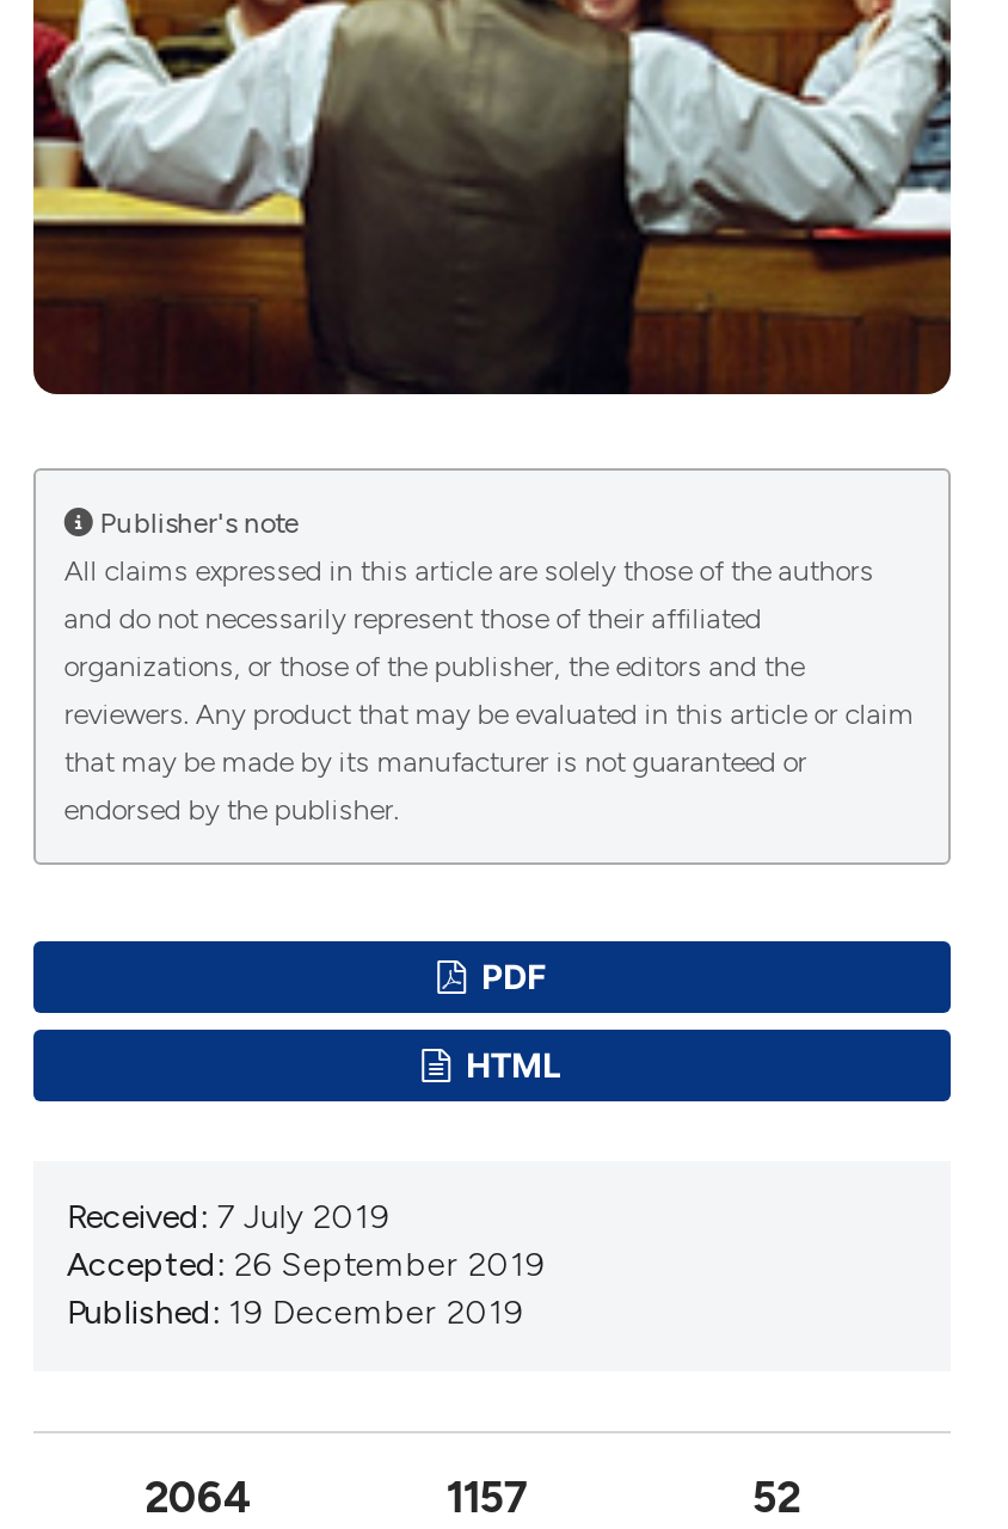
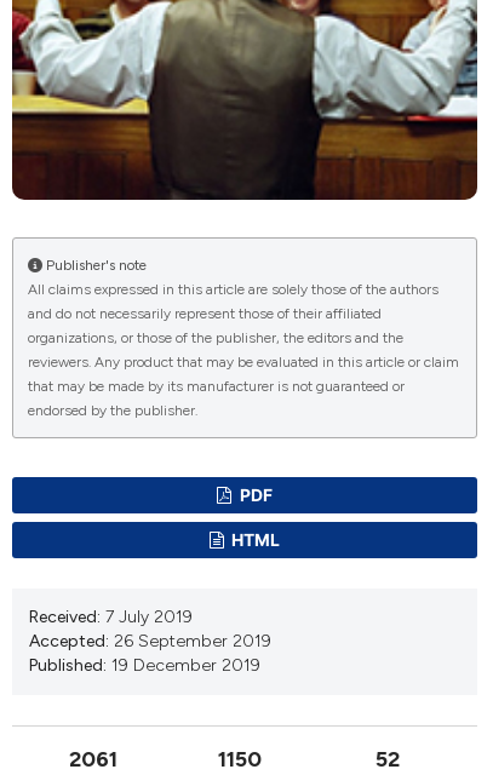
[145,1472,252,1524] 2064 -> [70,746,118,773] 2061
[446,1472,530,1524] 1157 -> [218,746,262,773] 1150

